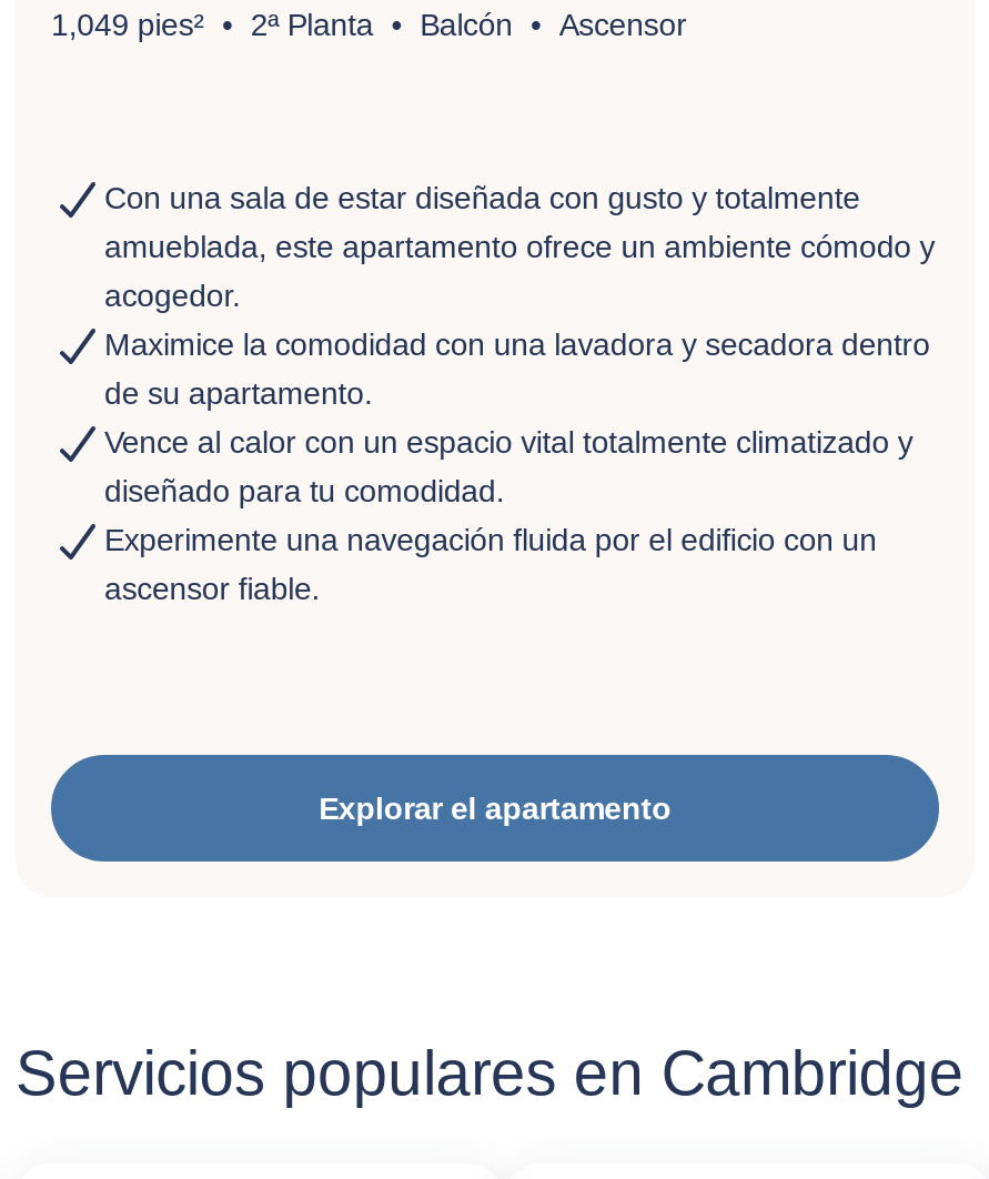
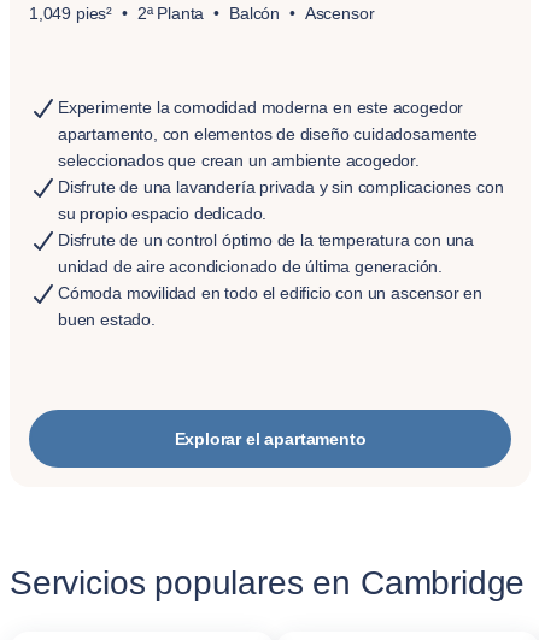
[104,180,935,606] Con una sala de estar diseñada con gusto y totalmente | amueblada, este apartamento ofrece un ambiente cómodo y | acogedor. | Maximice la comodidad con una lavadora y secadora dentro | de su apartamento. | Vence al calor con un espacio vital totalmente climatizado y | diseñado para tu comodidad. | Experimente una navegación fluida por el edificio con un | ascensor fiable. -> [58,98,503,329] Experimente la comodidad moderna en este acogedor | apartamento, con elementos de diseño cuidadosamente | seleccionados que crean un ambiente acogedor. | Disfrute de una lavandería privada y sin complicaciones con | su propio espacio dedicado. | Disfrute de un control óptimo de la temperatura con una | unidad de aire acondicionado de última generación. | Cómoda movilidad en todo el edificio con un ascensor en | buen estado.

